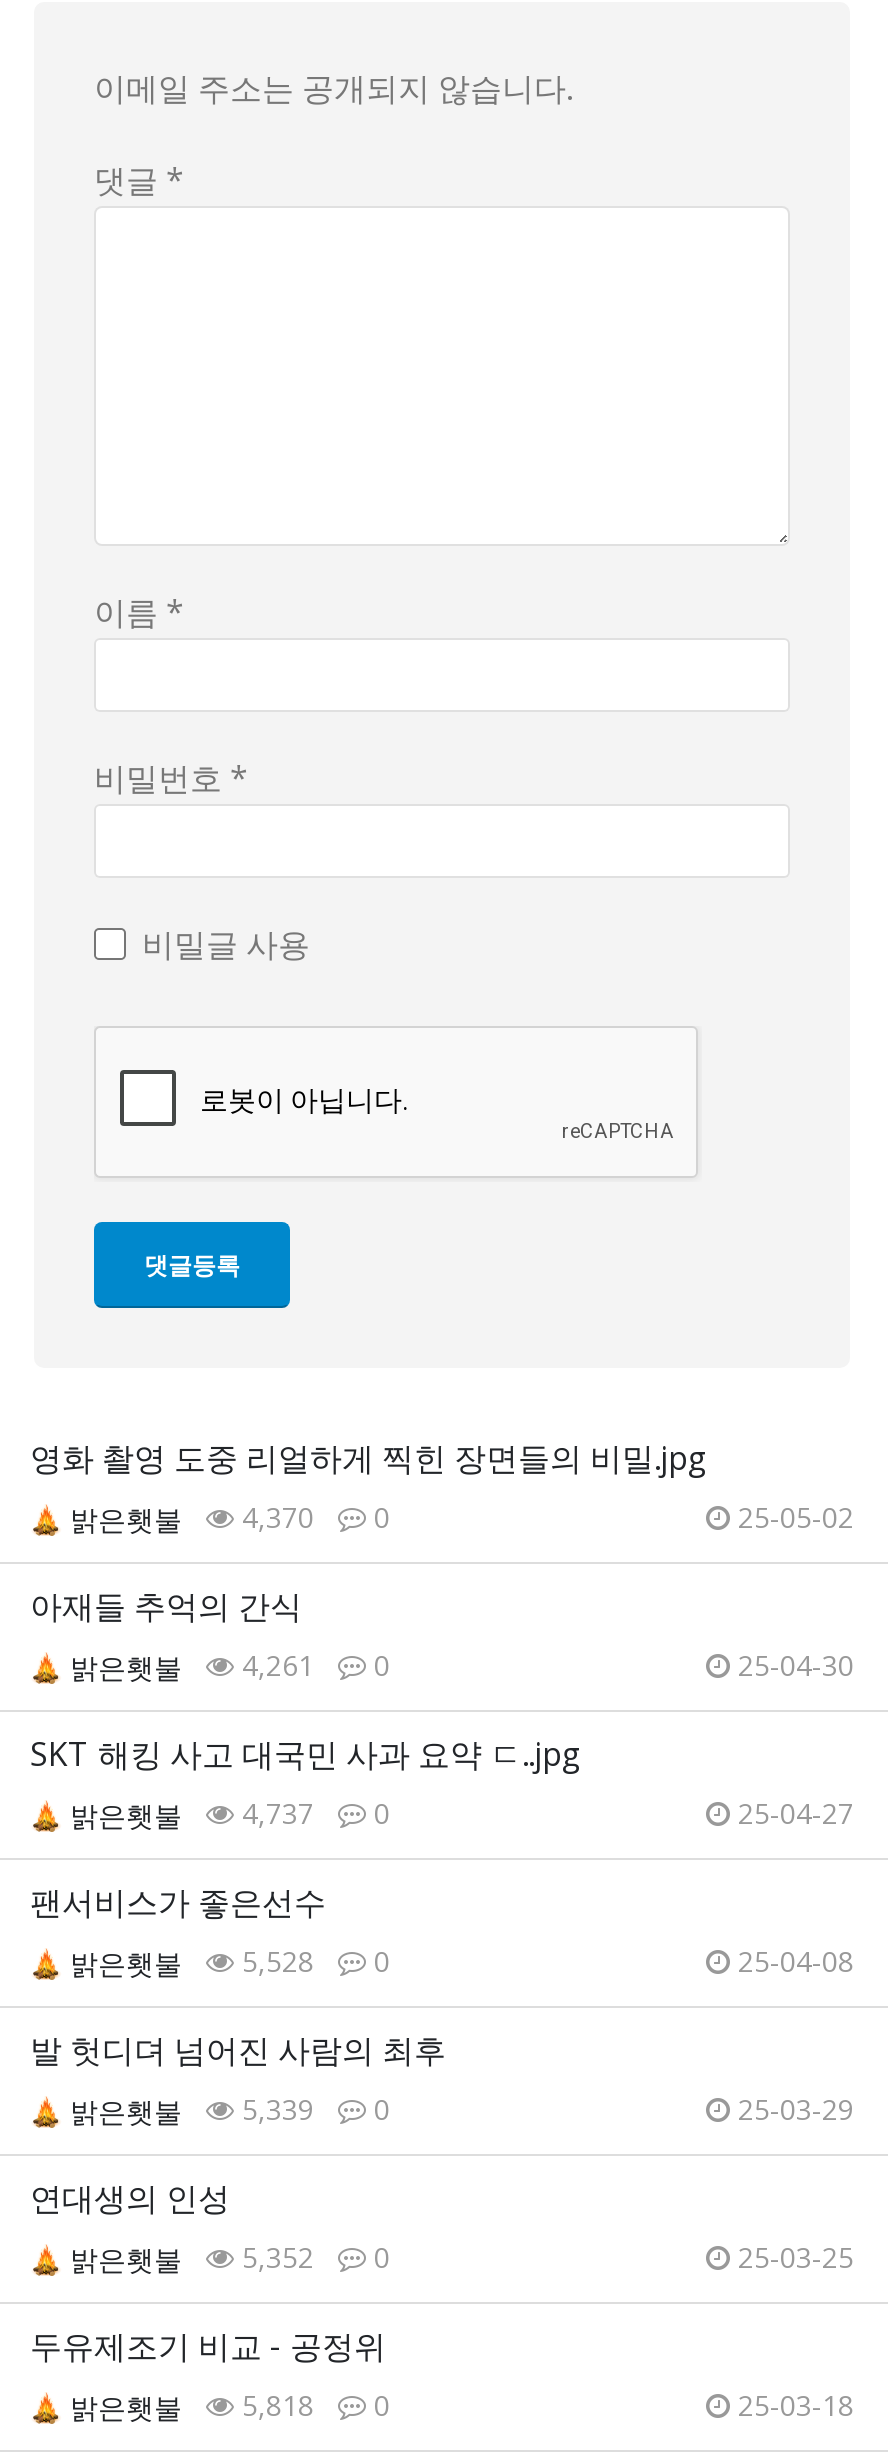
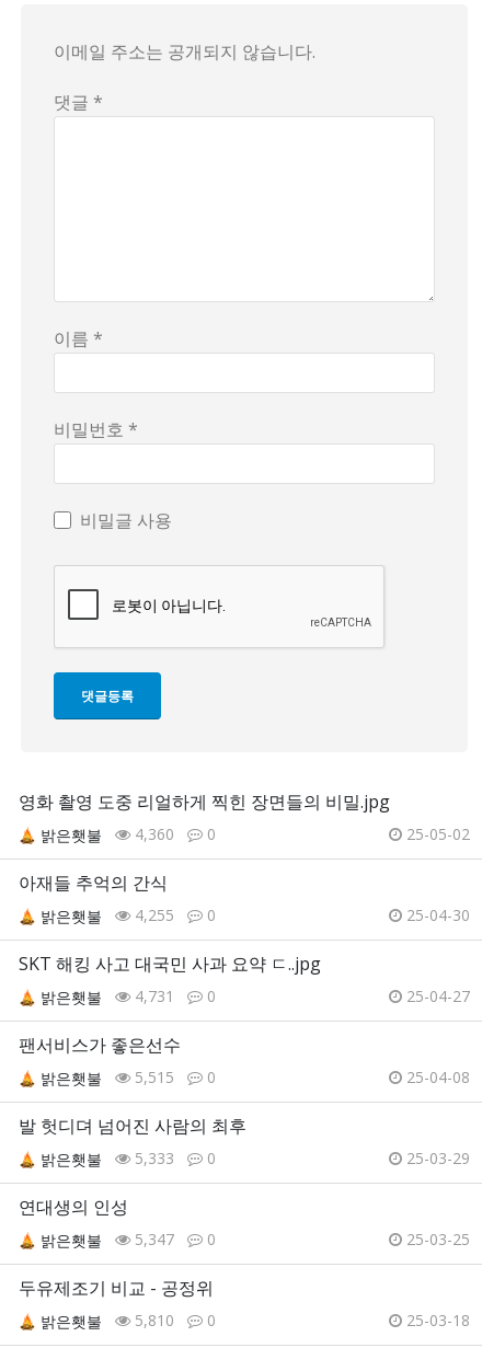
[234,1498,314,1536] 4,370 -> [130,823,174,844] 4,360
[234,1646,314,1684] 4,261 -> [130,904,174,925] 4,255
[234,1794,314,1832] 4,737 -> [130,985,174,1006] 4,731
[234,1942,314,1980] 5,528 -> [130,1066,174,1087] 5,515
[234,2090,314,2128] 5,339 -> [130,1147,174,1168] 5,333
[234,2238,314,2276] 5,352 -> [130,1228,174,1249] 5,347
[234,2386,314,2424] 5,818 -> [130,1309,174,1330] 5,810

